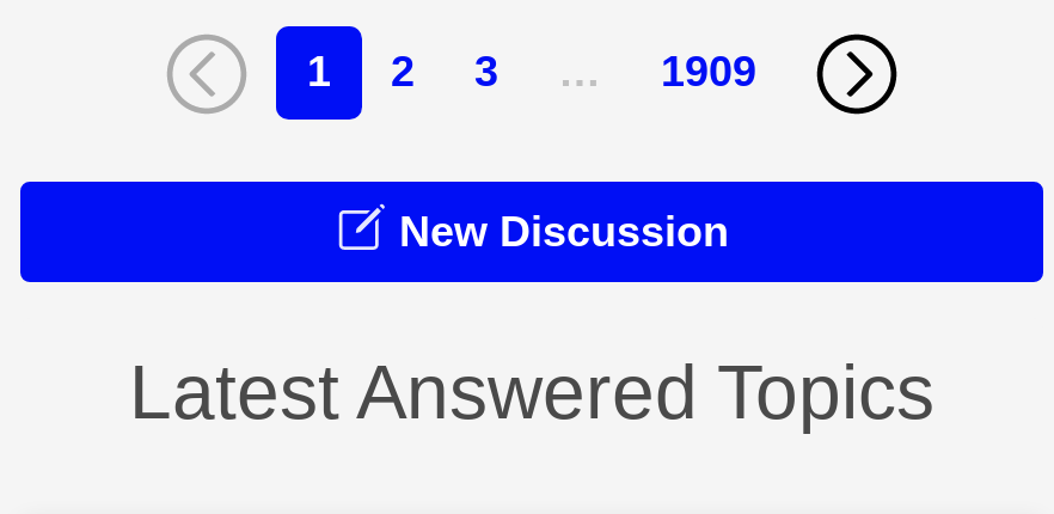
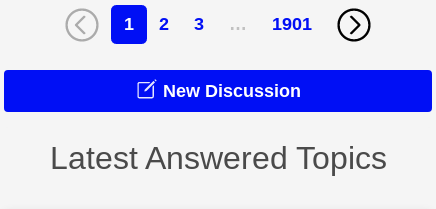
[661,48,756,96] 1909 -> [272,14,312,34] 1901

